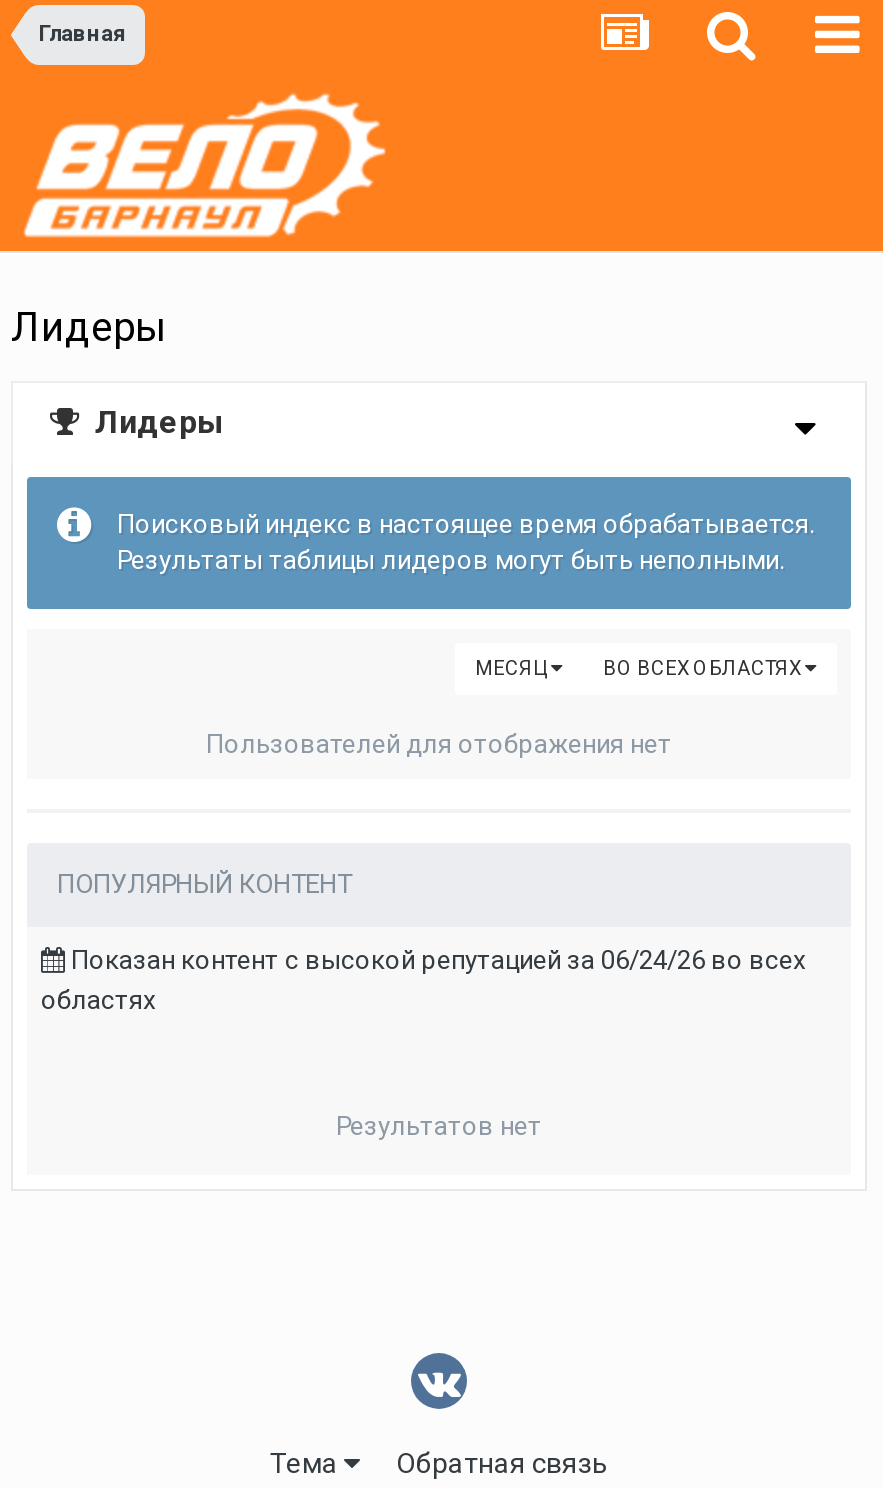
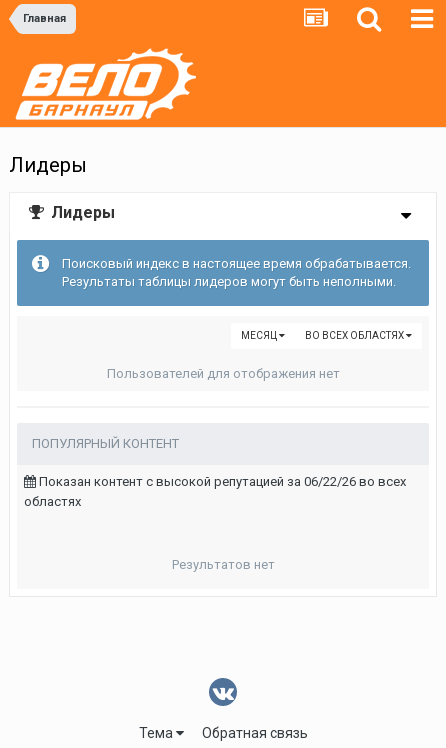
[65,945,805,975] Показан контент с высокой репутацией за 06/24/26 во всех -> [36,474,406,489] Показан контент с высокой репутацией за 06/22/26 во всех

